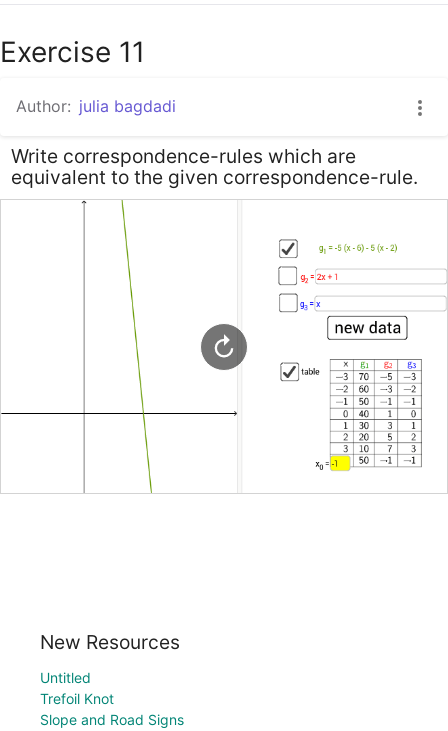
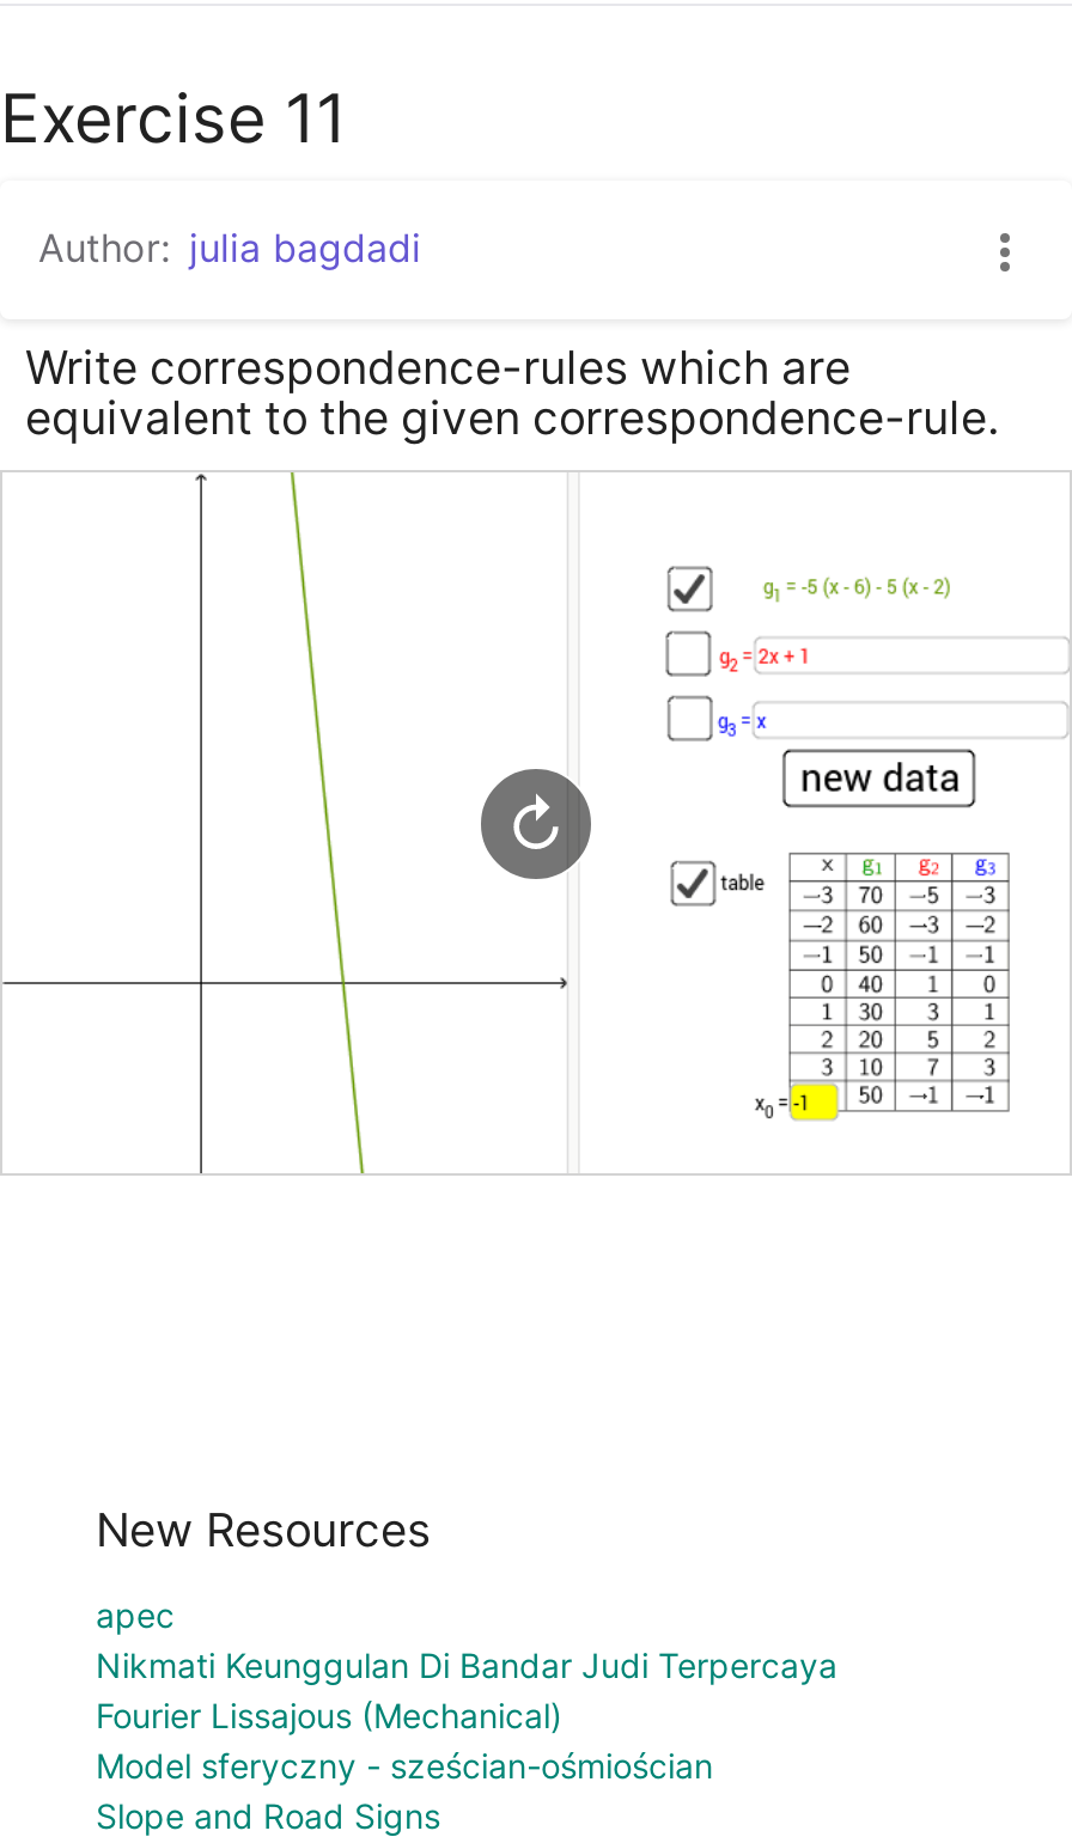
[40,669,114,707] Untitled | Trefoil Knot -> [96,1594,837,1785] apec | Nikmati Keunggulan Di Bandar Judi Terpercaya | Fourier Lissajous (Mechanical) | Model sferyczny - sześcian-ośmiościan

